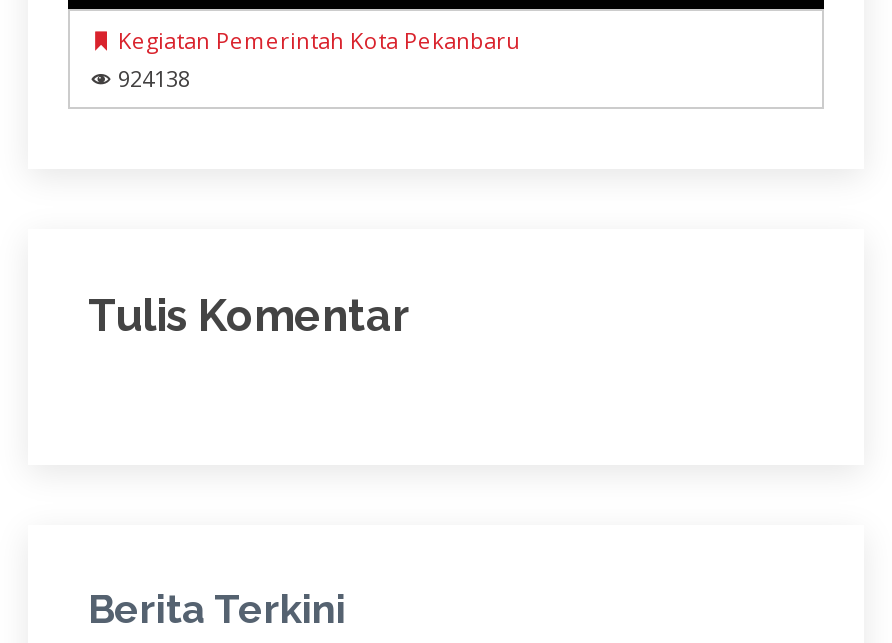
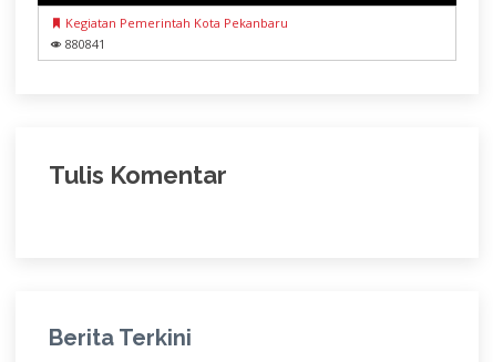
[112,63,190,93] 924138 -> [62,35,105,52] 880841

